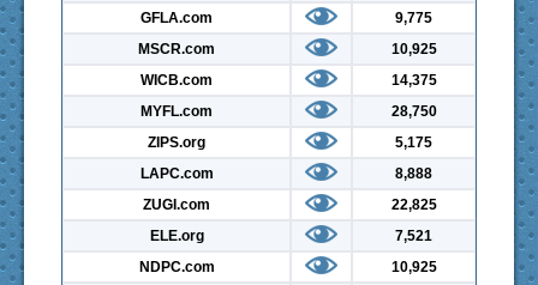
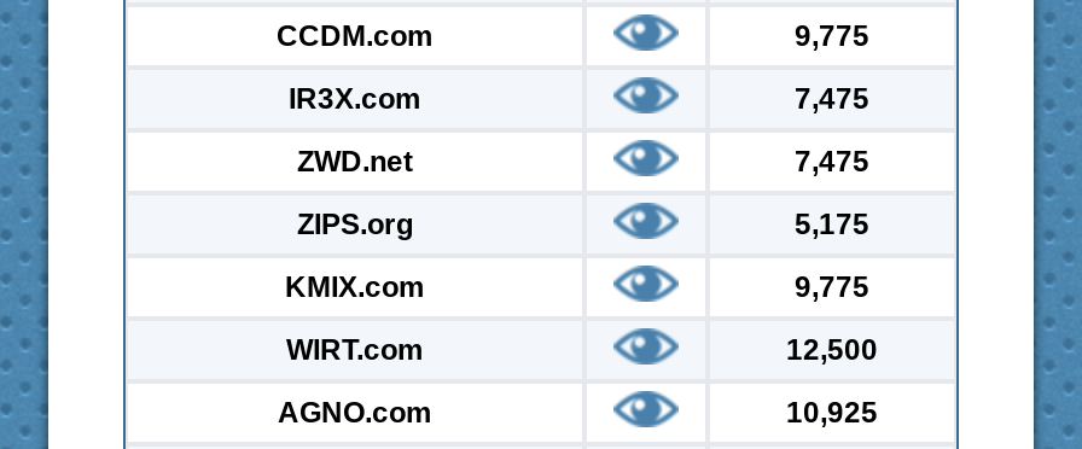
[141,9,213,26] GFLA.com -> [277,18,434,52] CCDM.com
[138,40,437,119] MSCR.com | 10,925 | WICB.com | 14,375 | MYFL.com | 28,750 -> [289,81,869,178] IR3X.com | 7,475 | ZWD.net | 7,475
[139,165,437,275] LAPC.com | 8,888 | ZUGI.com | 22,825 | ELE.org | 7,521 | NDPC.com -> [278,269,878,429] KMIX.com | 9,775 | WIRT.com | 12,500 | AGNO.com

